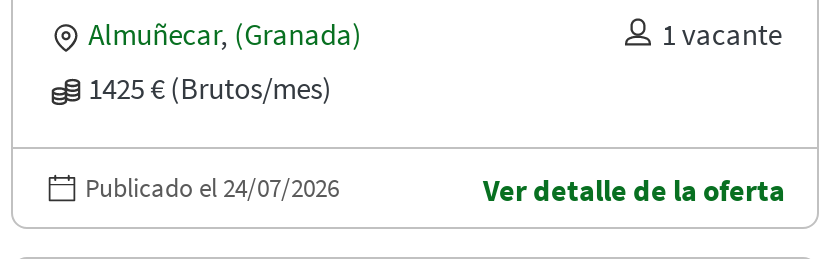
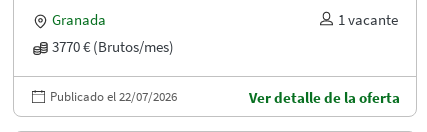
[88,14,362,52] Almuñecar, (Granada) -> [52,10,106,29] Granada
[88,68,332,106] 1425 € (Brutos/mes) -> [52,37,174,56] 3770 € (Brutos/mes)
[85,170,339,204] Publicado el 24/07/2026 -> [50,88,177,105] Publicado el 22/07/2026

